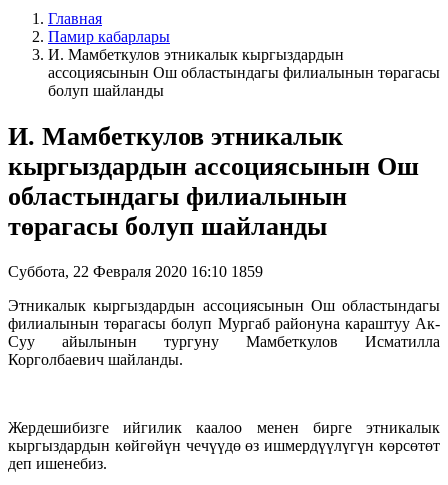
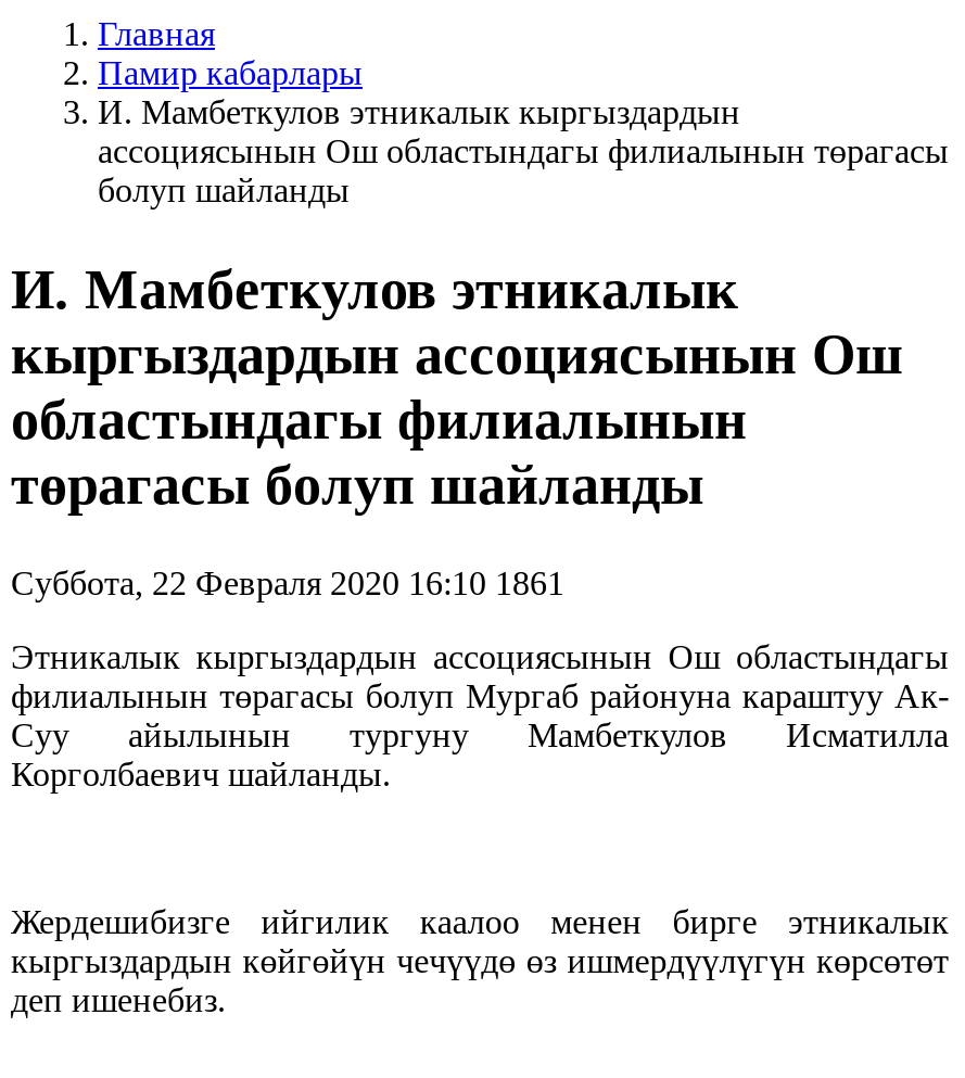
[8,263,263,280] Суббота, 22 Февраля 2020 16:10 1859 -> [11,565,564,602] Суббота, 22 Февраля 2020 16:10 1861

